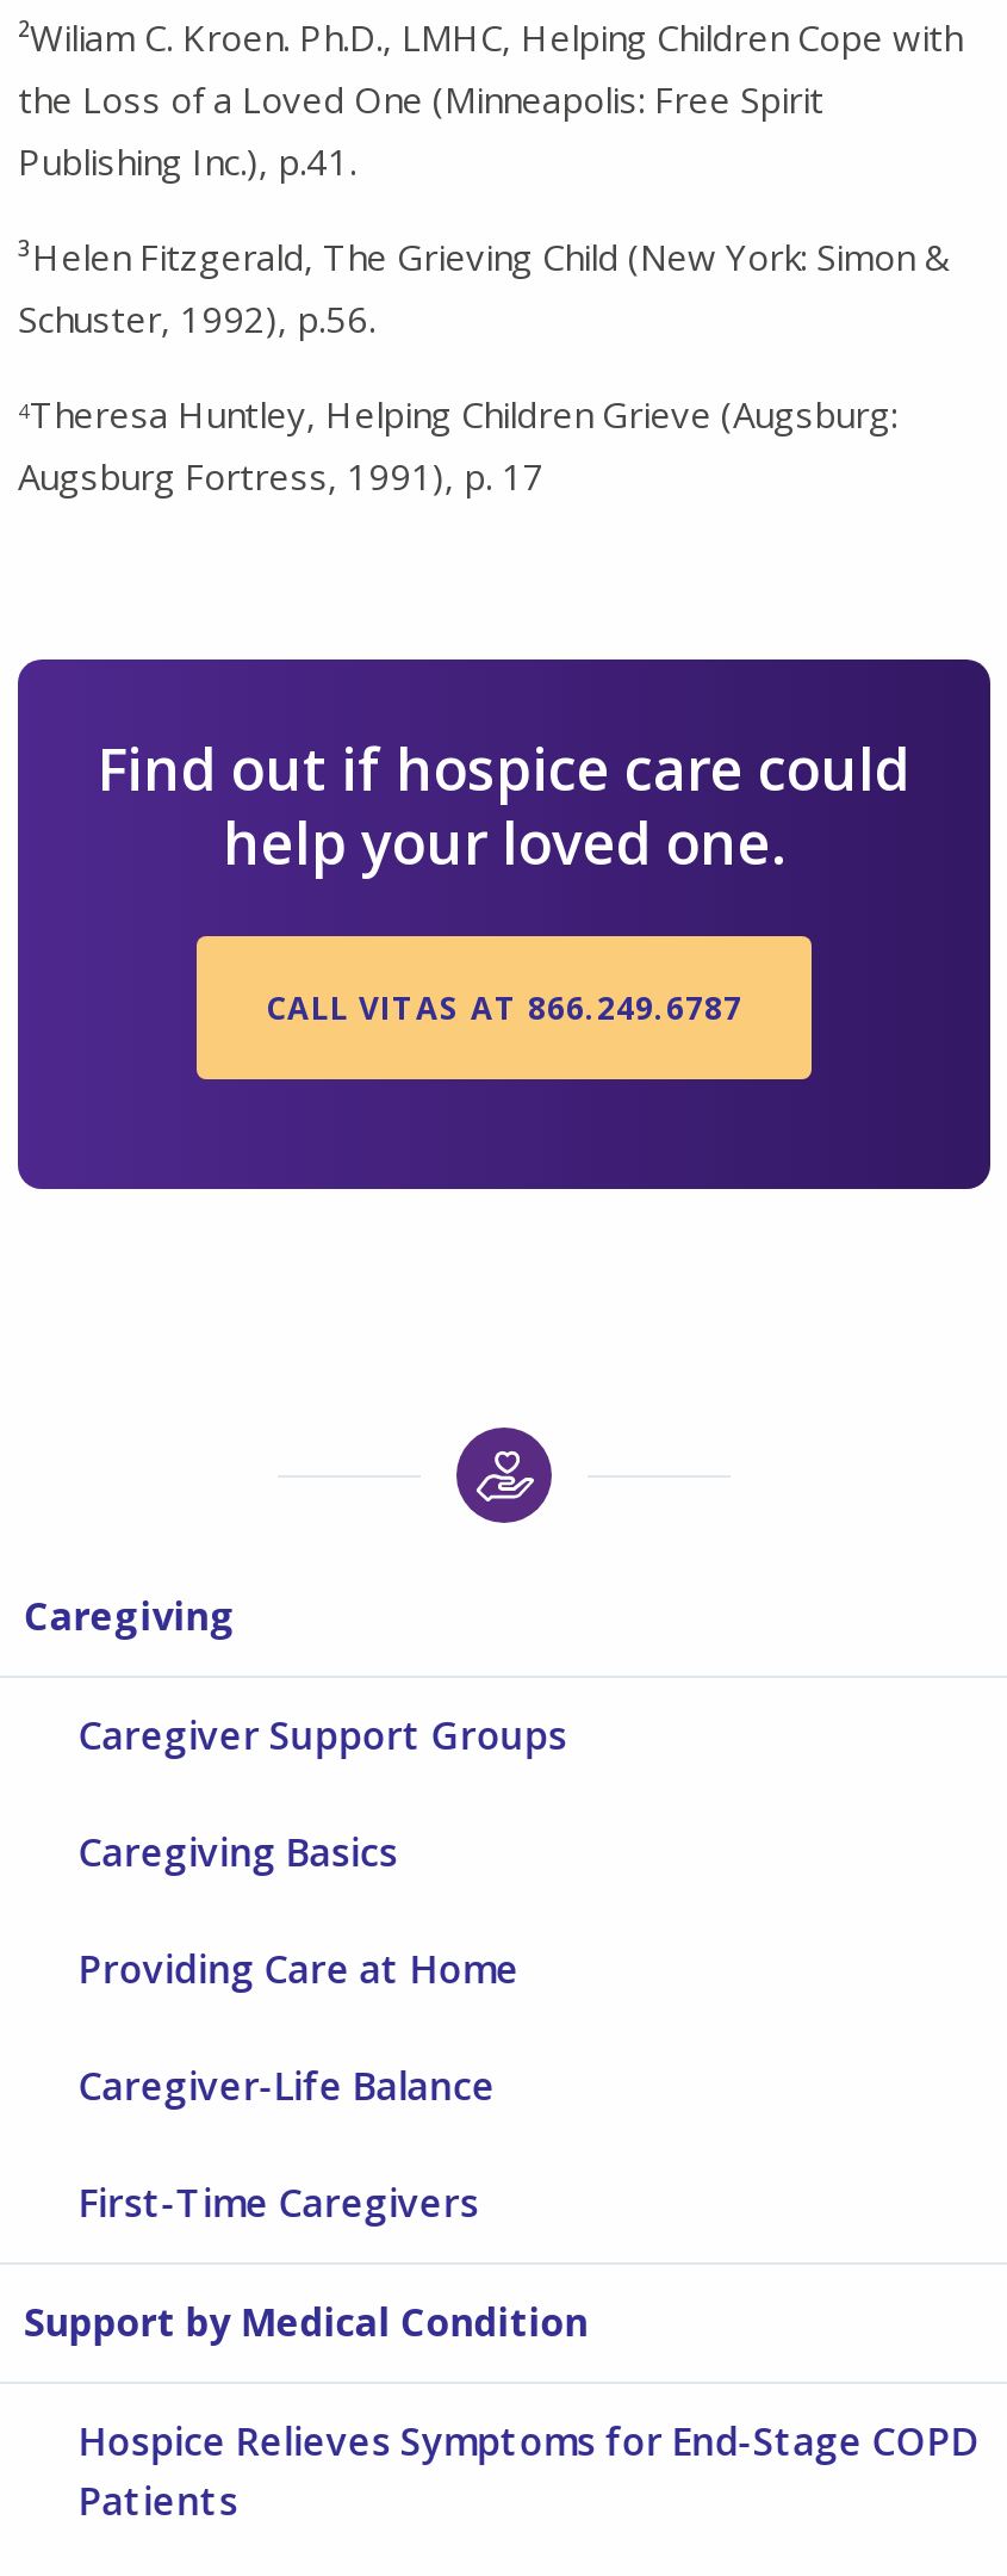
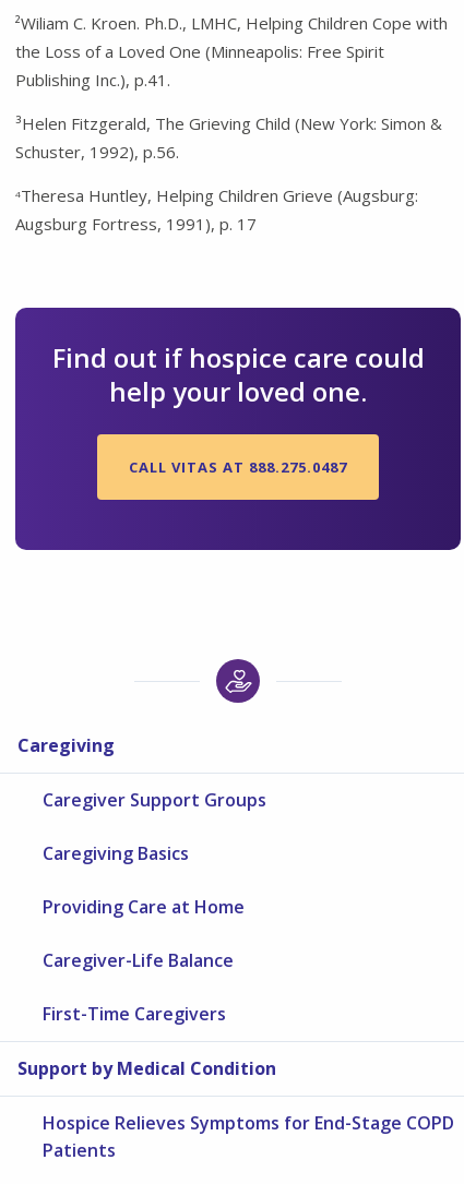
[266,986,742,1029] CALL VITAS AT 866.249.6787 -> [129,457,347,477] CALL VITAS AT 888.275.0487

